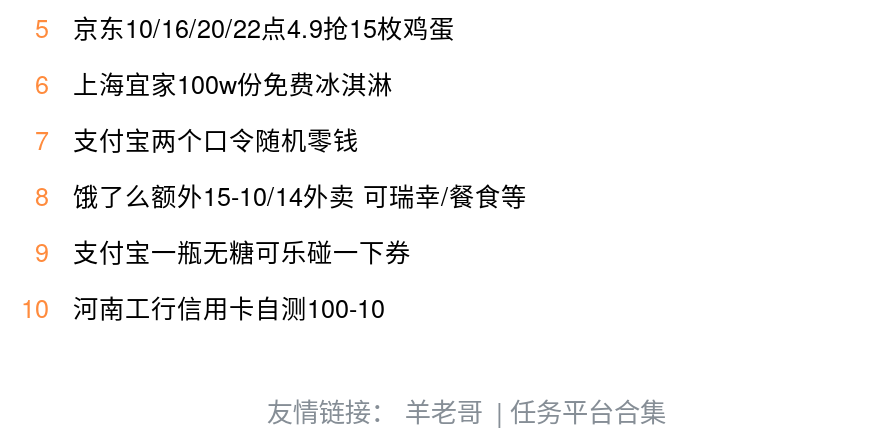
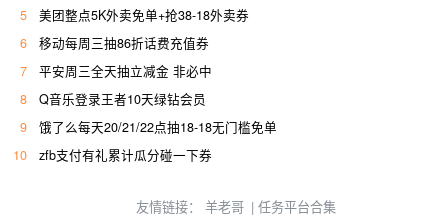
[73,10,455,46] 京东10/16/20/22点4.9抢15枚鸡蛋 -> [39,6,249,24] 美团整点5K外卖免单+抢38-18外卖券
[73,66,393,102] 上海宜家100w份免费冰淇淋 -> [39,34,209,52] 移动每周三抽86折话费充值券
[73,122,359,158] 支付宝两个口令随机零钱 -> [39,62,212,80] 平安周三全天抽立减金 非必中
[73,178,527,214] 饿了么额外15-10/14外卖 可瑞幸/餐食等 -> [39,90,206,108] Q音乐登录王者10天绿钻会员
[73,234,411,270] 支付宝一瓶无糖可乐碰一下券 -> [39,118,277,136] 饿了么每天20/21/22点抽18-18无门槛免单
[73,290,385,326] 河南工行信用卡自测100-10 -> [39,146,212,164] zfb支付有礼累计瓜分碰一下券

